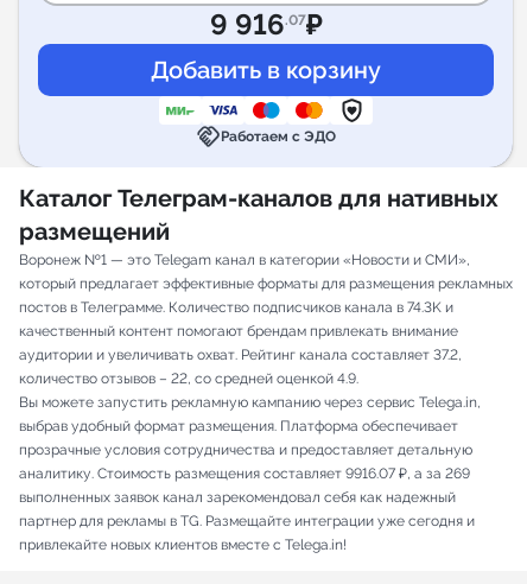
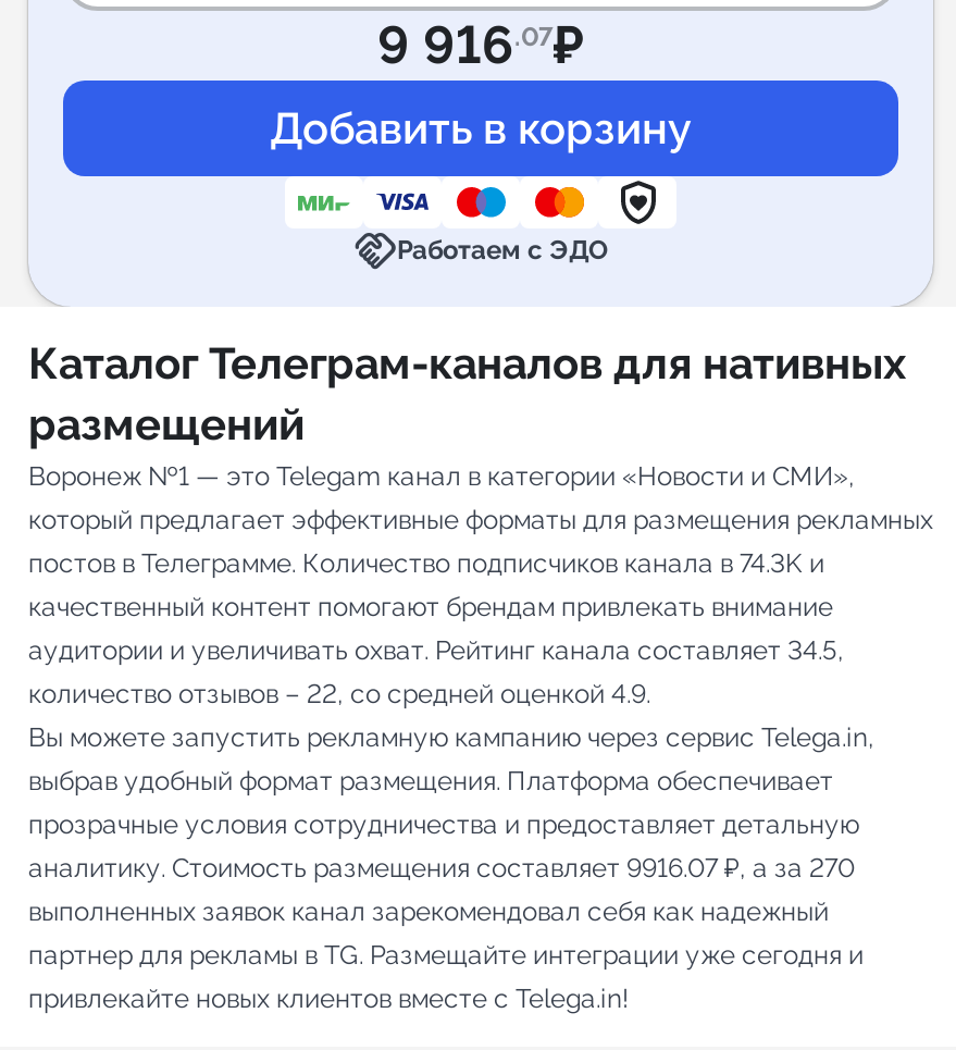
[19,347,462,363] аудитории и увеличивать охват. Рейтинг канала составляет 37.2, -> [28,636,844,666] аудитории и увеличивать охват. Рейтинг канала составляет 34.5,
[19,466,470,482] аналитику. Стоимость размещения составляет 9916.07 ₽, а за 269 -> [28,853,855,884] аналитику. Стоимость размещения составляет 9916.07 ₽, а за 270

